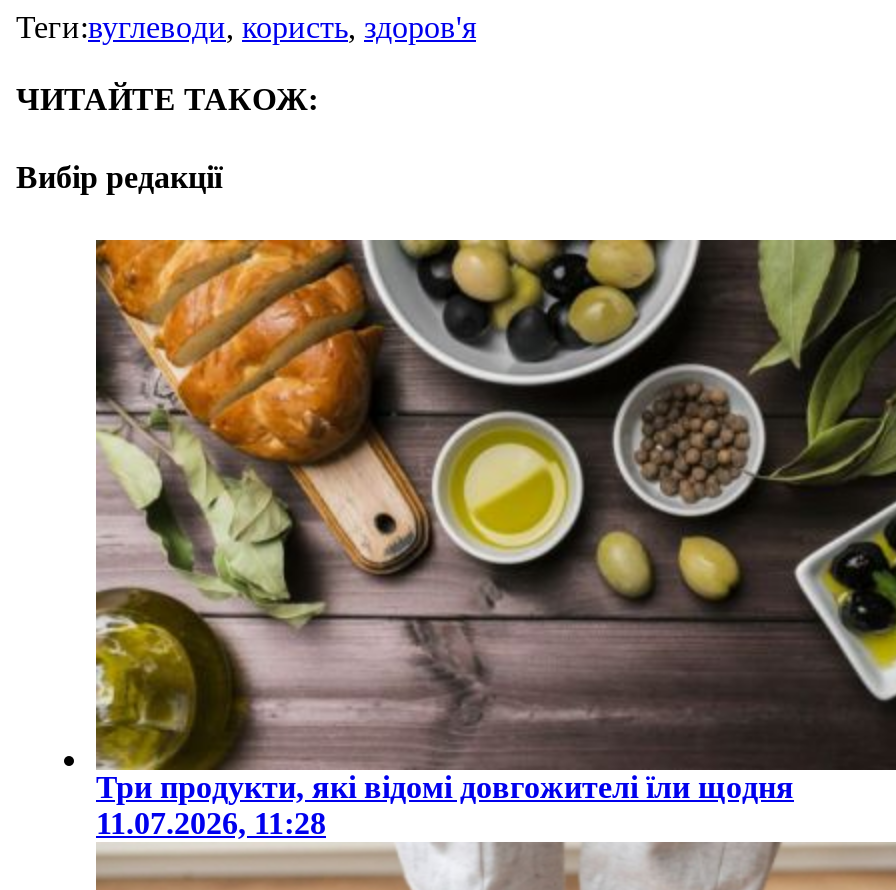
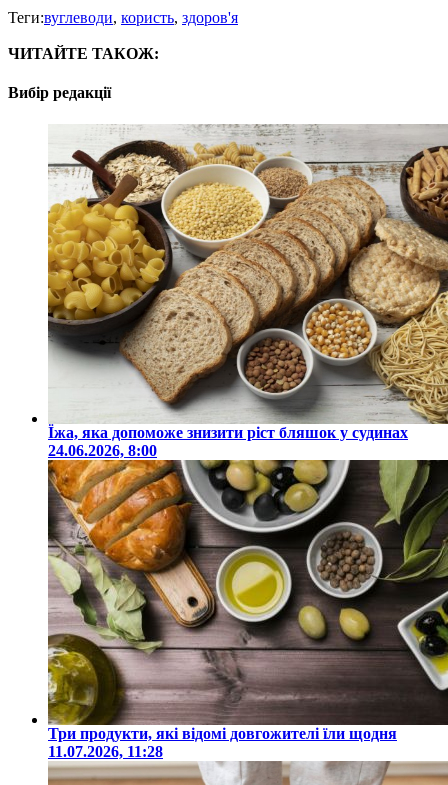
none -> [47,124,445,459] [image] | Їжа, яка допоможе знизити ріст бляшок у судинах | 24.06.2026, 8:00

